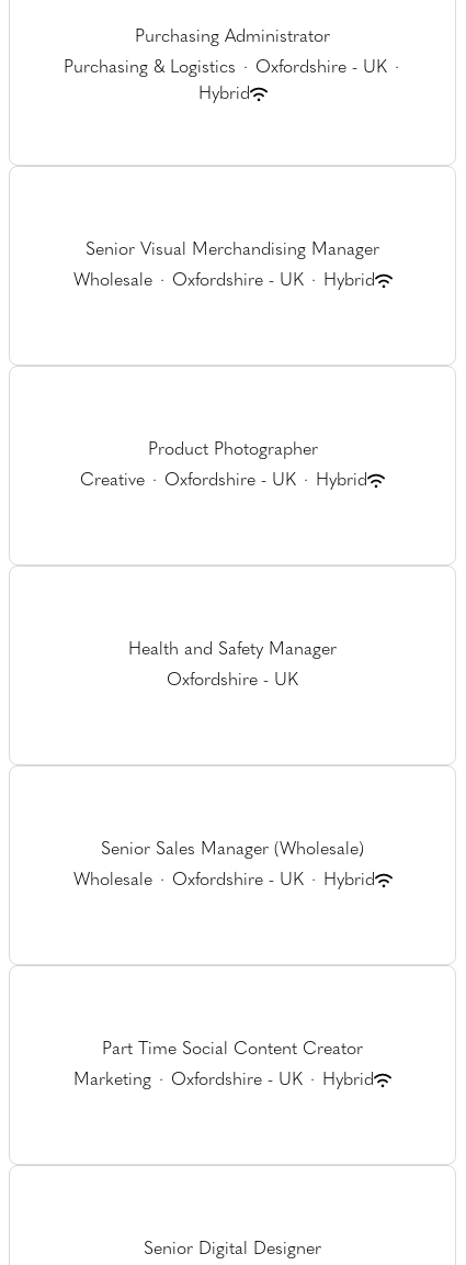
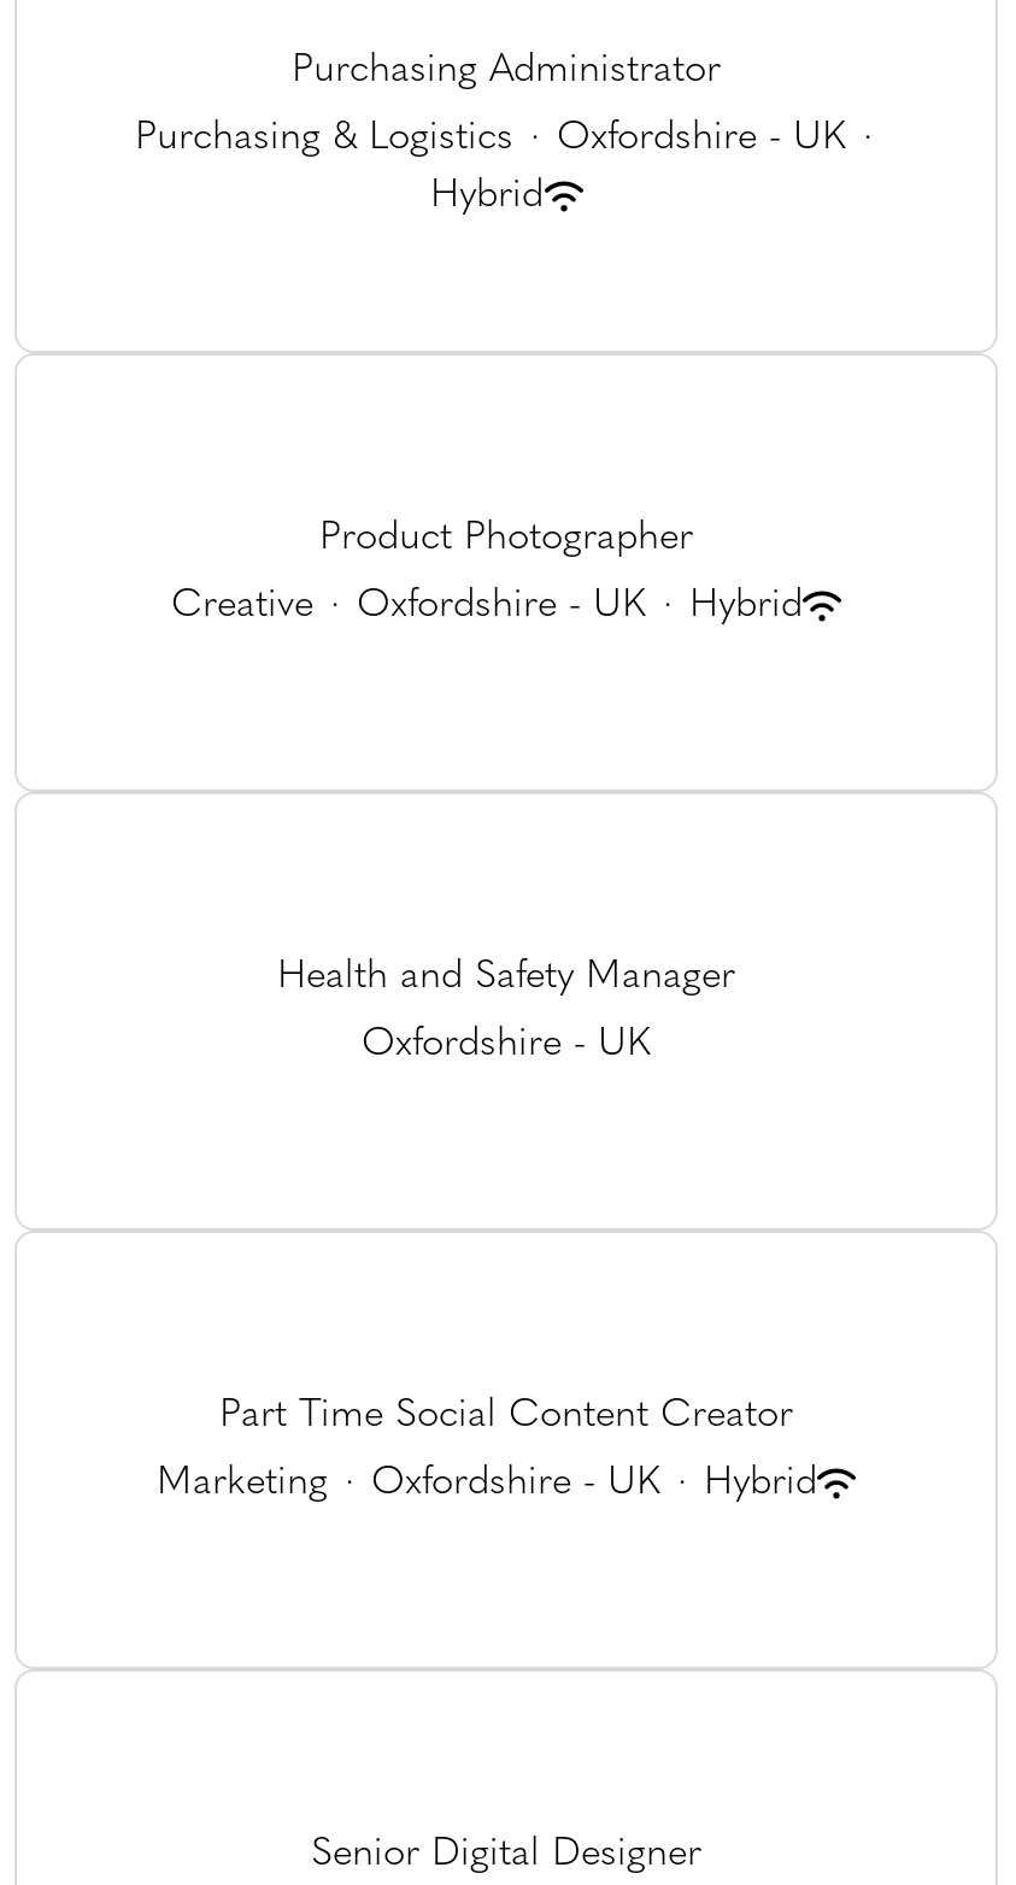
[73,242,379,290] Senior Visual Merchandising Manager | Wholesale · Oxfordshire - UK · Hybrid -> none
[73,841,374,889] Senior Sales Manager (Wholesale) | Wholesale · Oxfordshire - UK · Hybrid -> none

